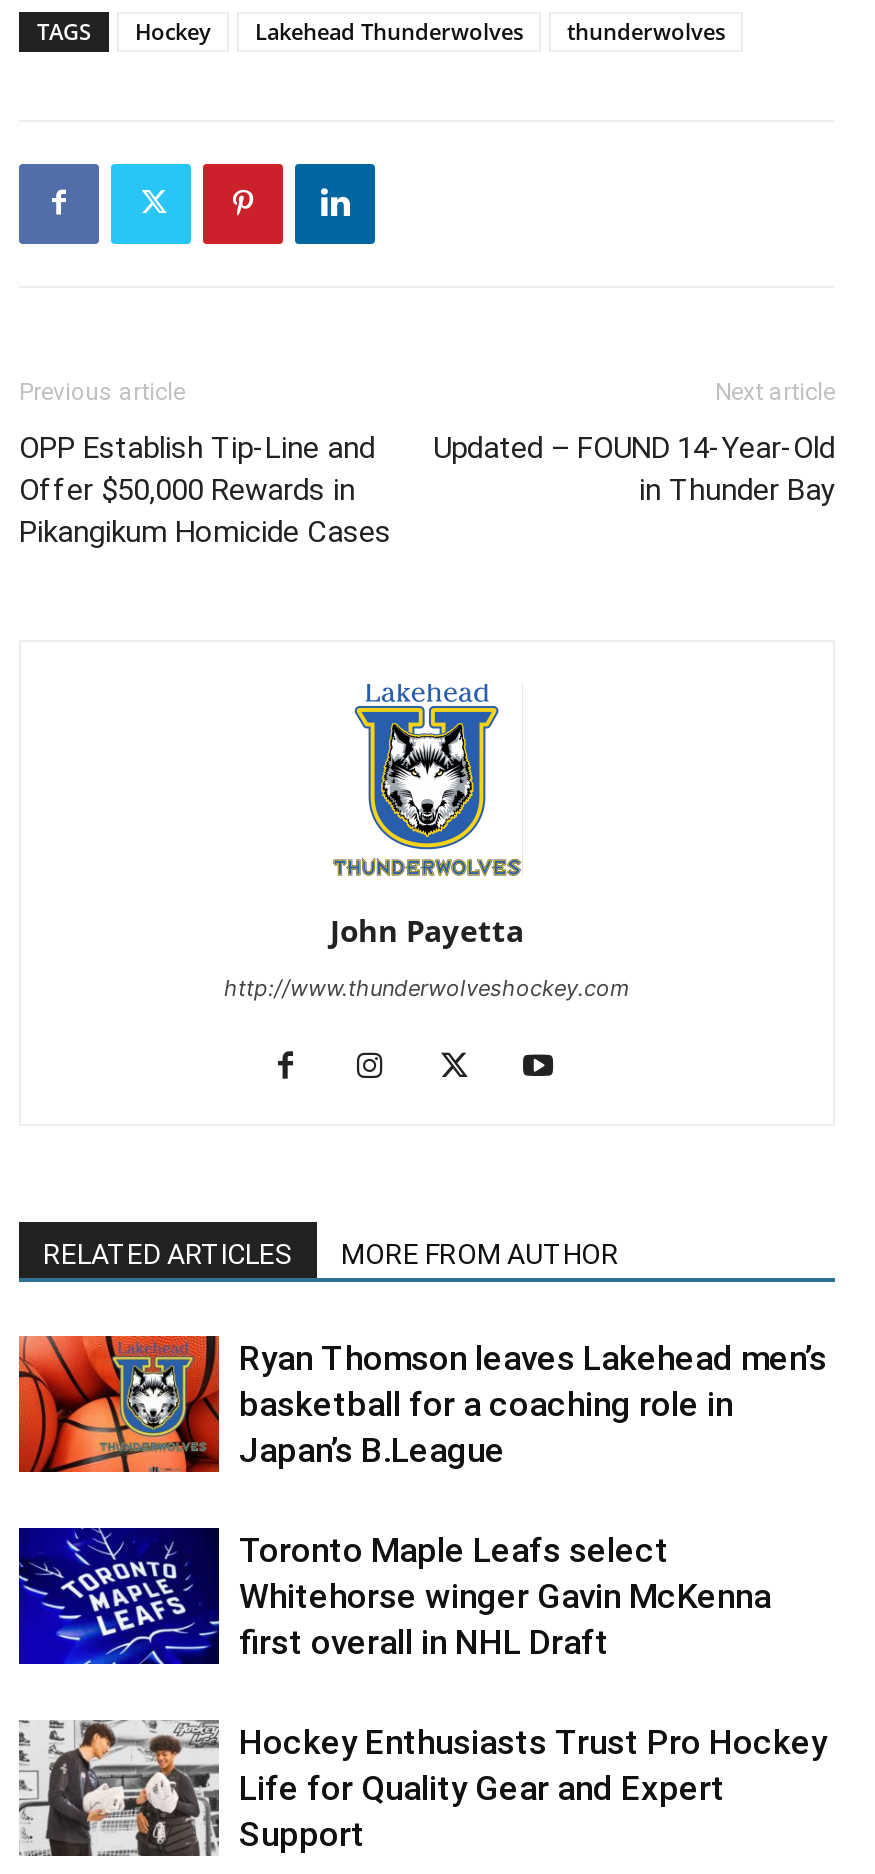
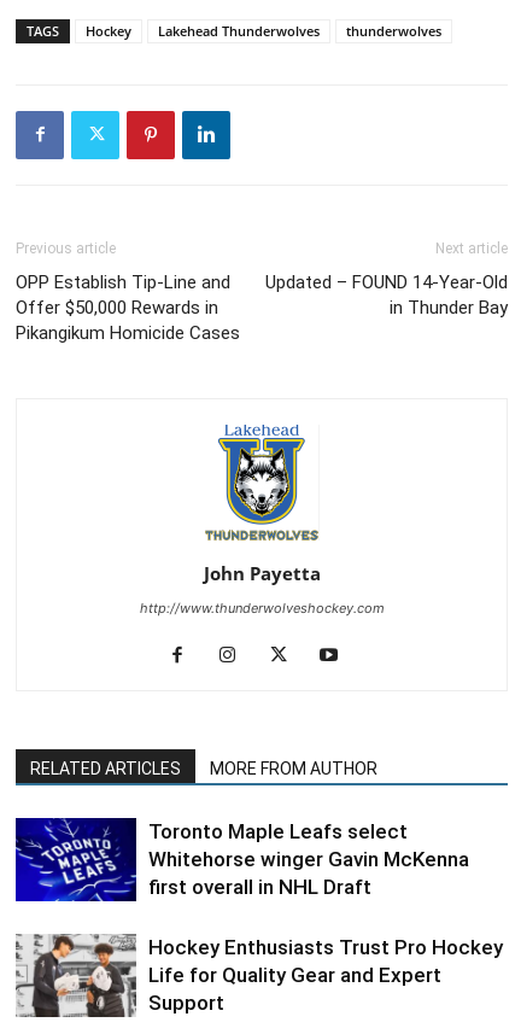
[17,1334,827,1474] [image] | Ryan Thomson leaves Lakehead men’s | basketball for a coaching role in | Japan’s B.League -> none

